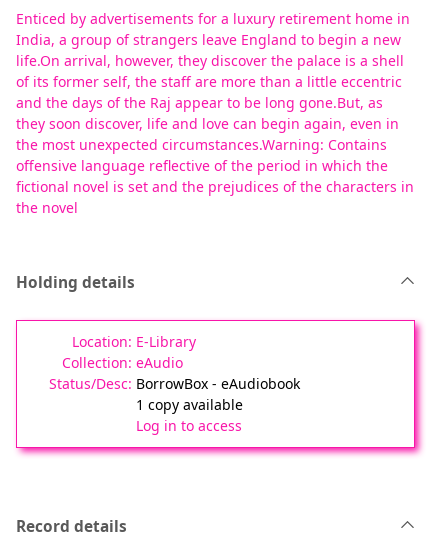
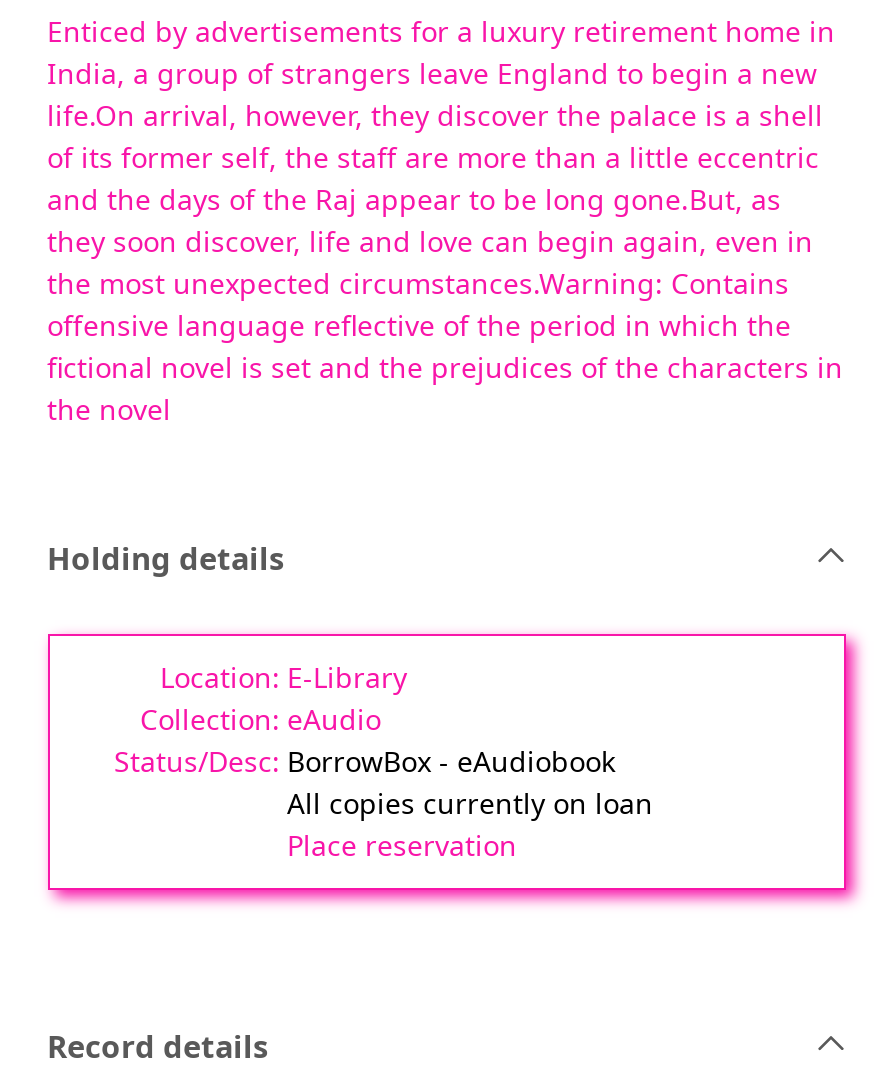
[135,395,242,435] 1 copy available | Log in to access -> [287,784,653,864] All copies currently on loan | Place reservation

